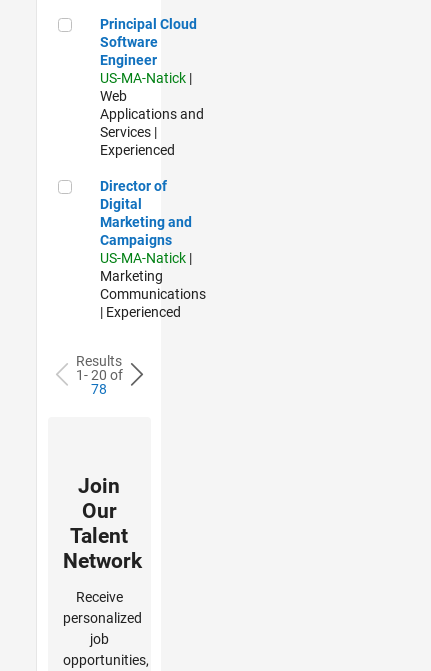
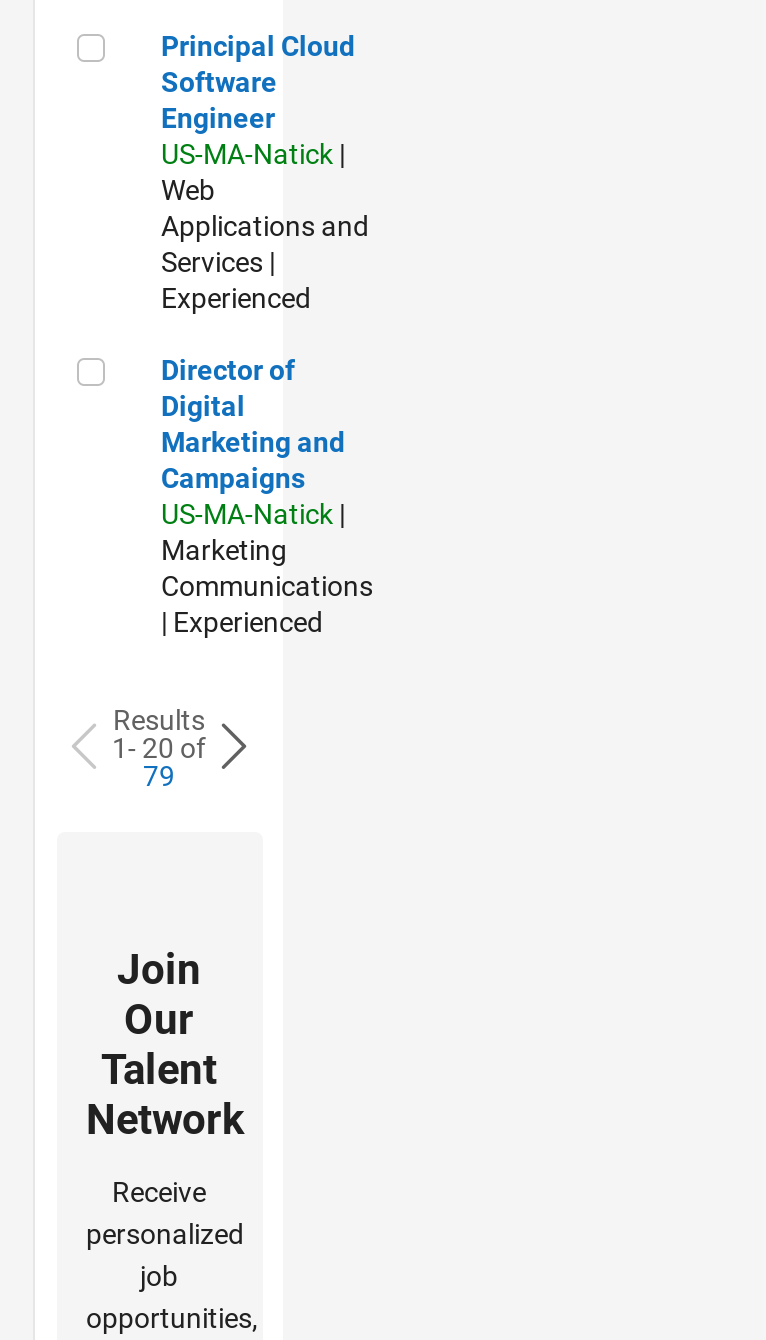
[91,381,107,397] 78 -> [143,760,175,792] 79

